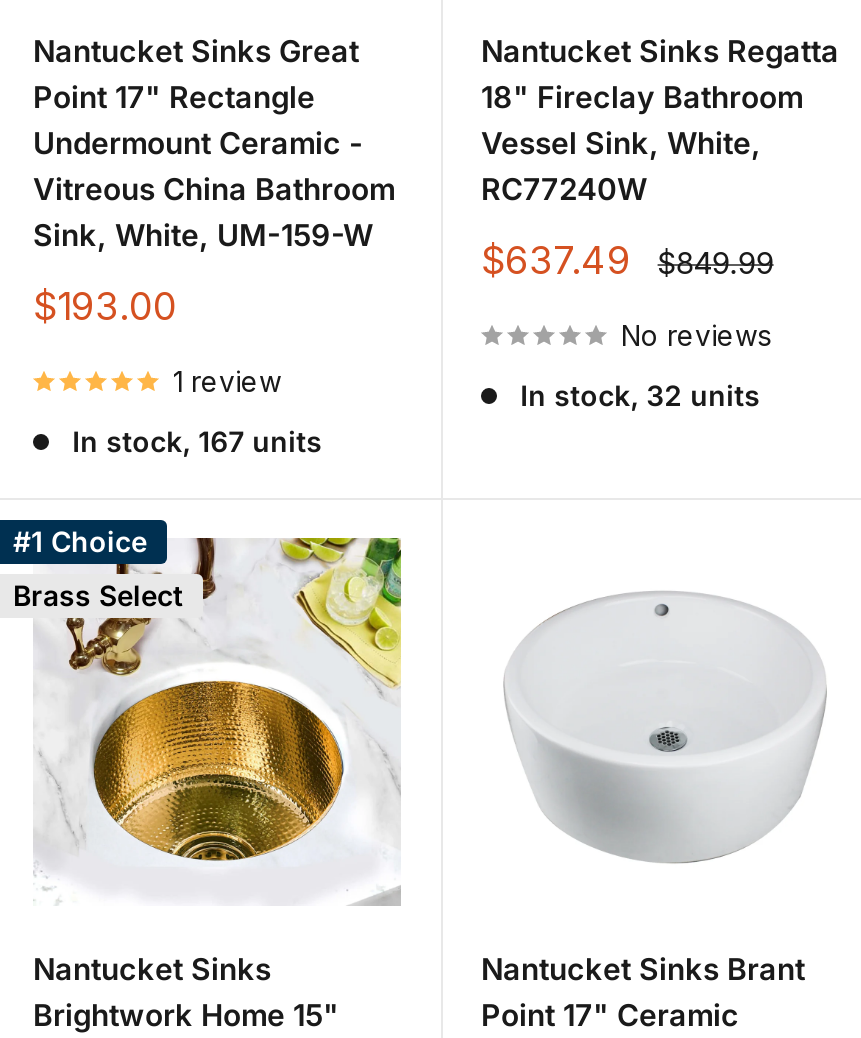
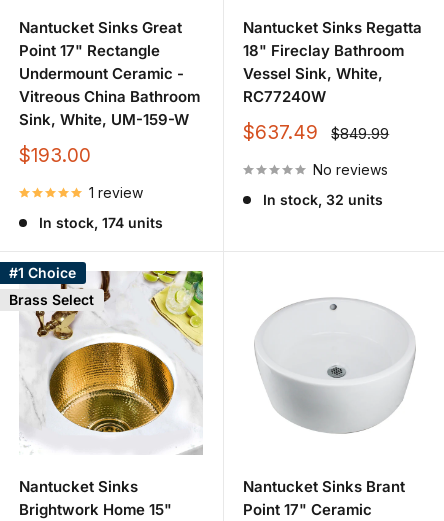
[72,424,322,458] In stock, 167 units -> [39,214,163,231] In stock, 174 units

